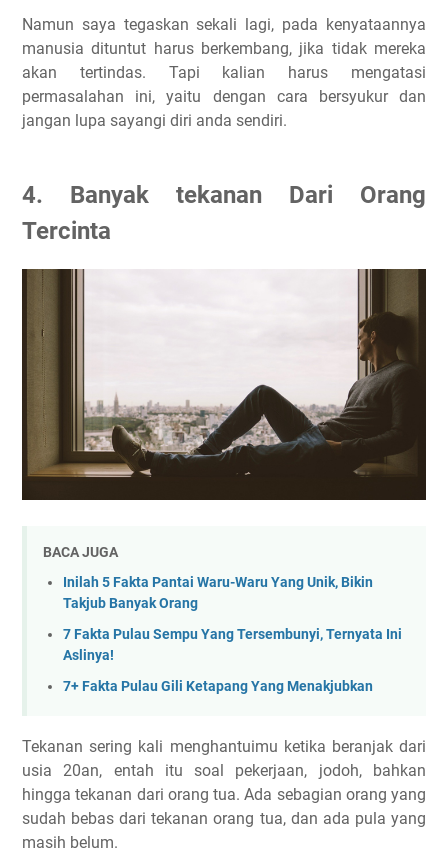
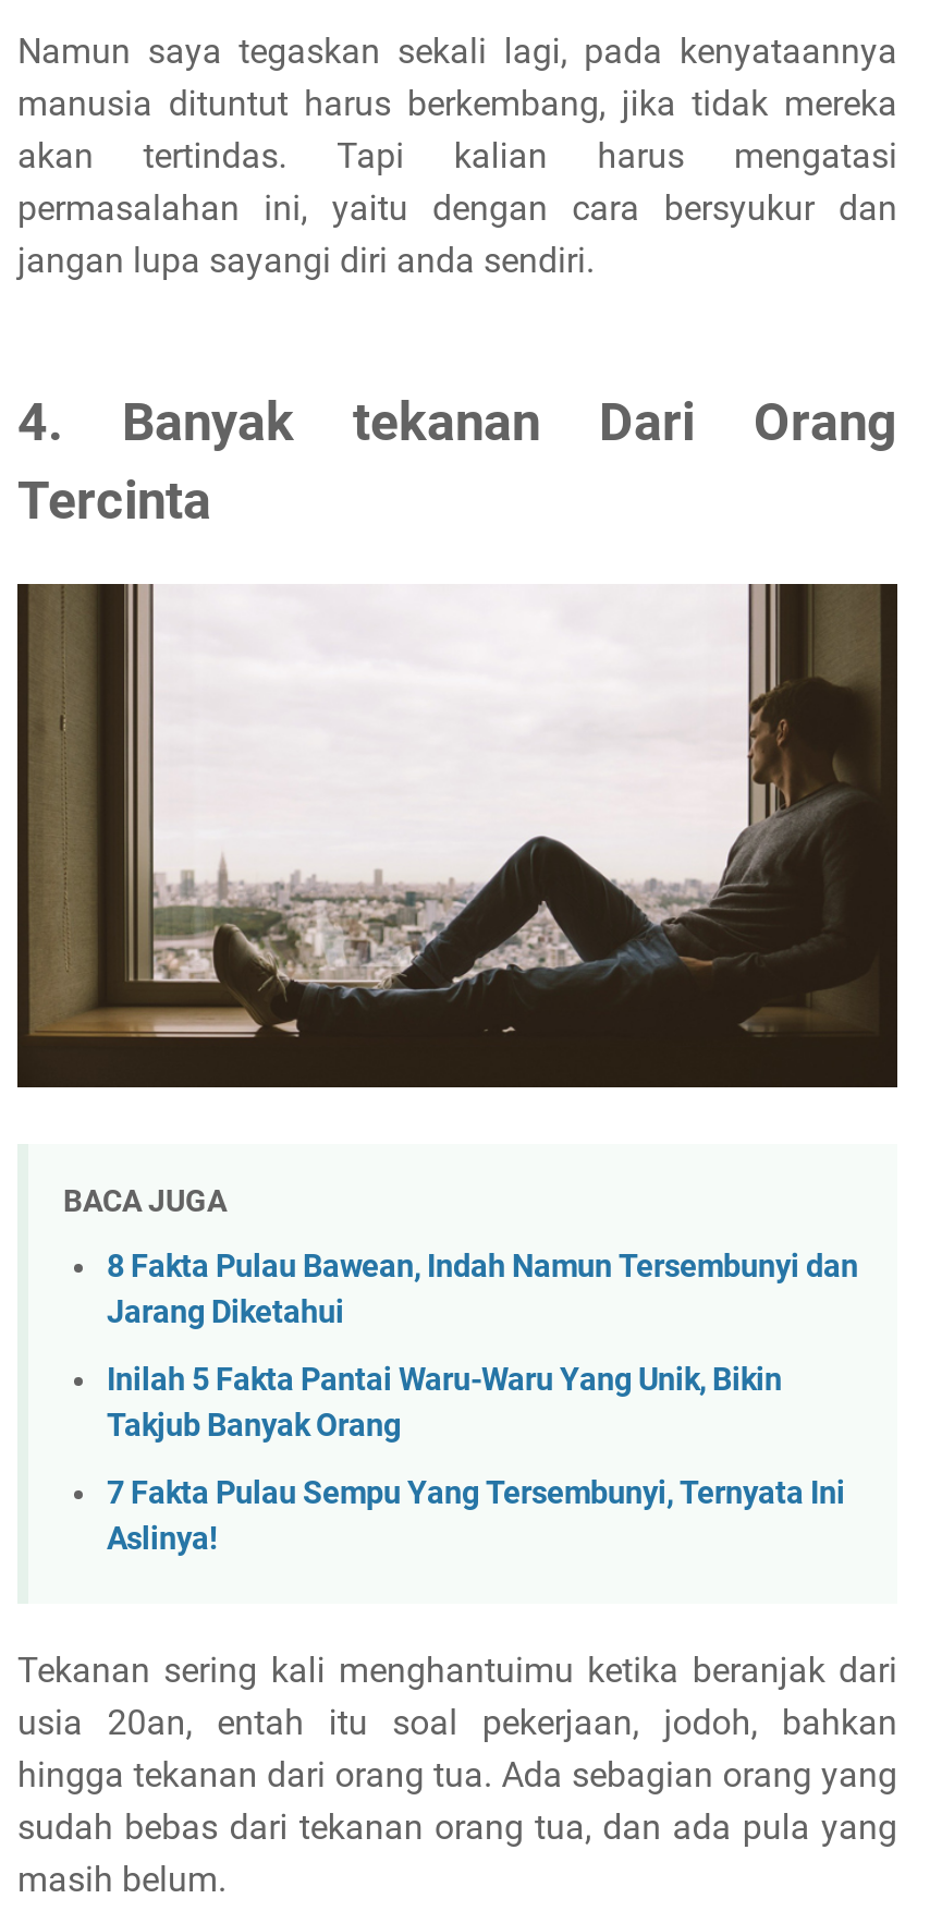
none -> [107,1249,858,1332] 8 Fakta Pulau Bawean, Indah Namun Tersembunyi dan | Jarang Diketahui
moved [63,574,402,664] -> [107,1362,845,1557]: Inilah 5 Fakta Pantai Waru-Waru Yang Unik, Bikin | Takjub Banyak Orang | 7 Fakta Pulau Sempu Yang Tersembunyi, Ternyata Ini | Aslinya!
[63,678,373,695] 7+ Fakta Pulau Gili Ketapang Yang Menakjubkan -> none

